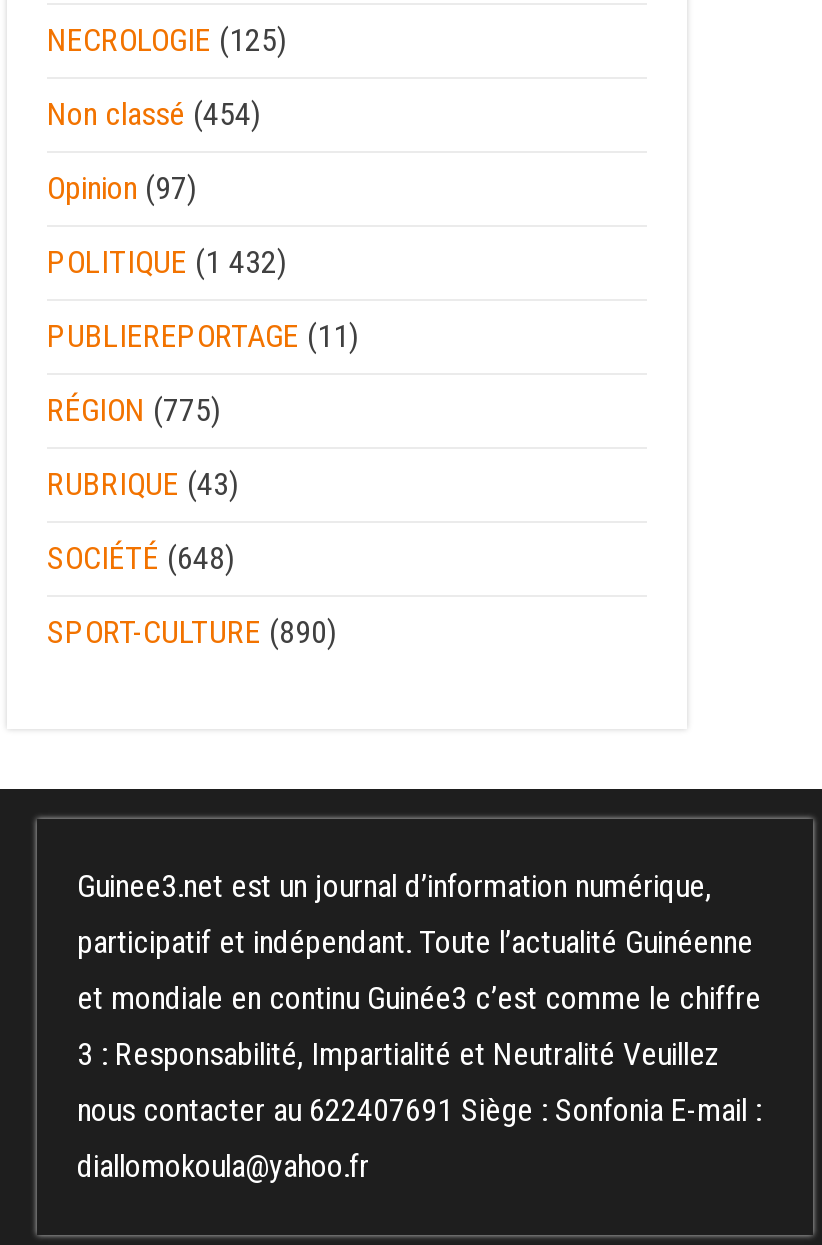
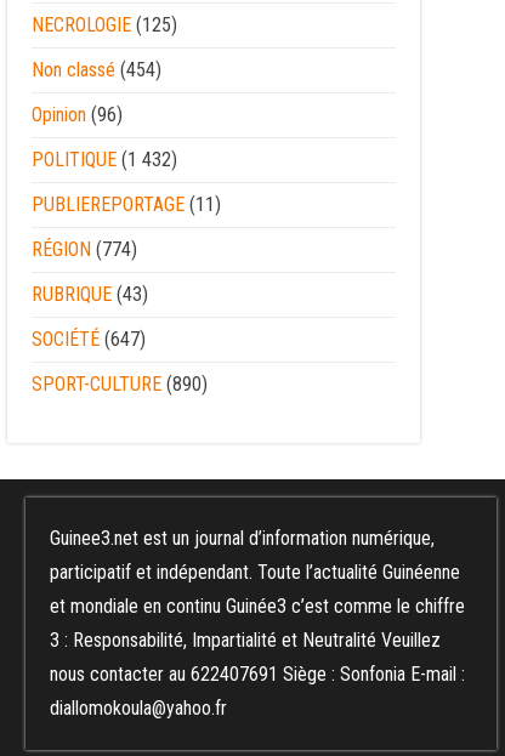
[47,169,197,207] Opinion (97) -> [32,103,123,126] Opinion (96)
[47,391,221,429] RÉGION (775) -> [32,237,137,261] RÉGION (774)
[47,539,235,577] SOCIÉTÉ (648) -> [32,327,146,350] SOCIÉTÉ (647)

